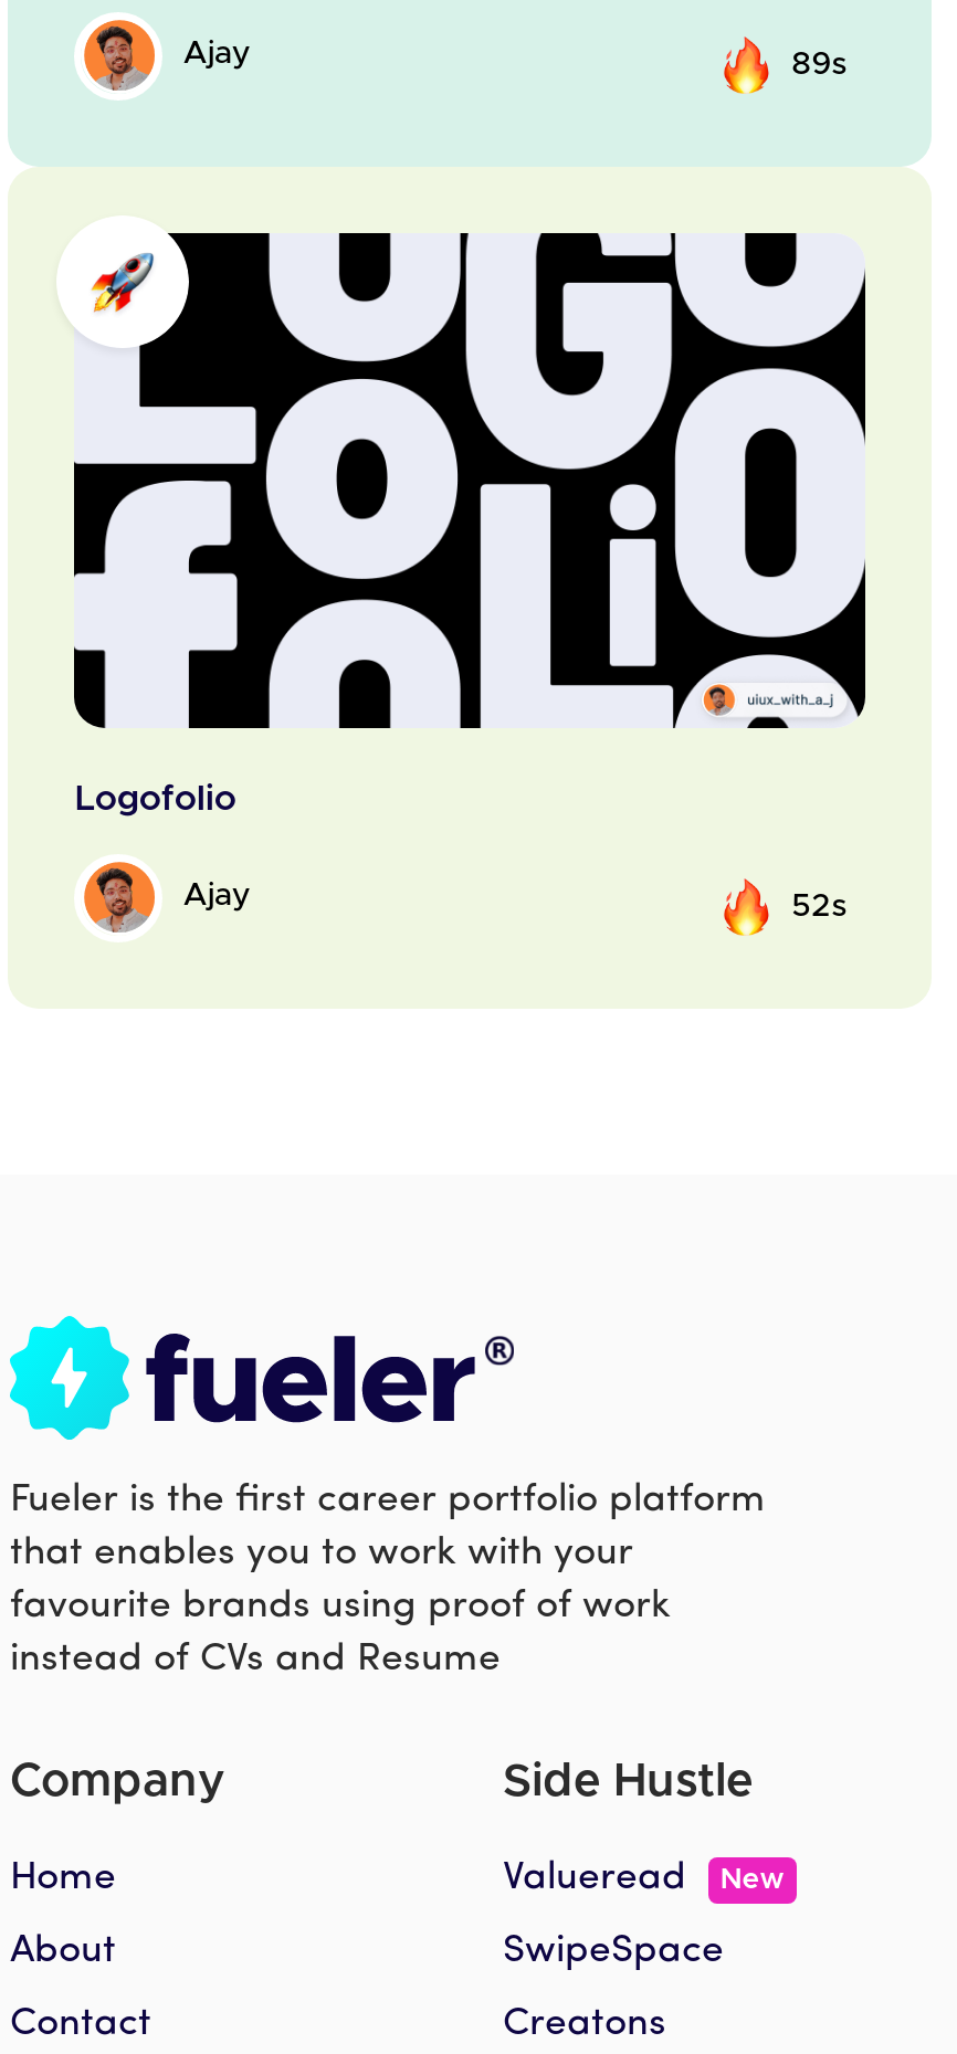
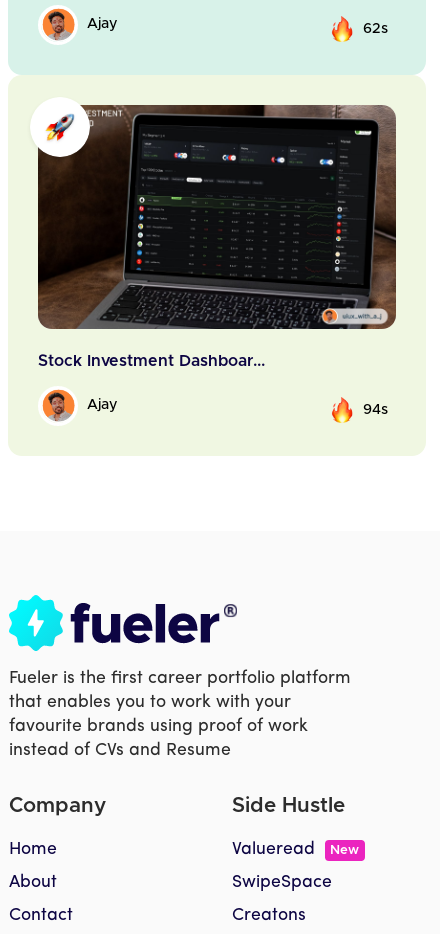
[791,49,847,80] 89s -> [363,21,388,35] 62s
[74,231,867,815] [image] | Logofolio -> [37,104,397,368] [image] | Stock Investment Dashboar...
[791,891,847,921] 52s -> [363,402,388,416] 94s

